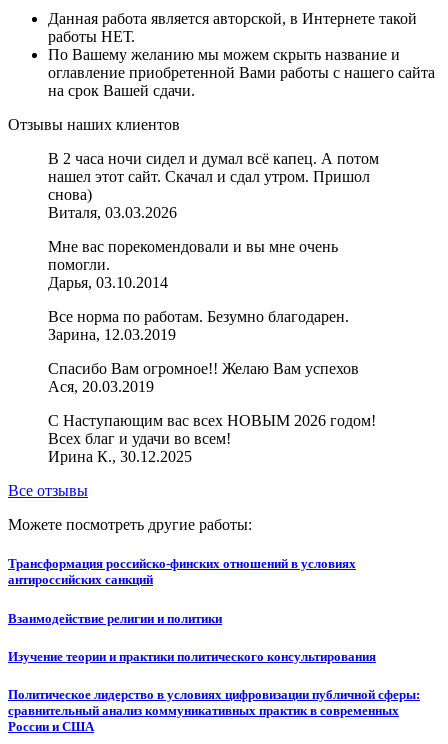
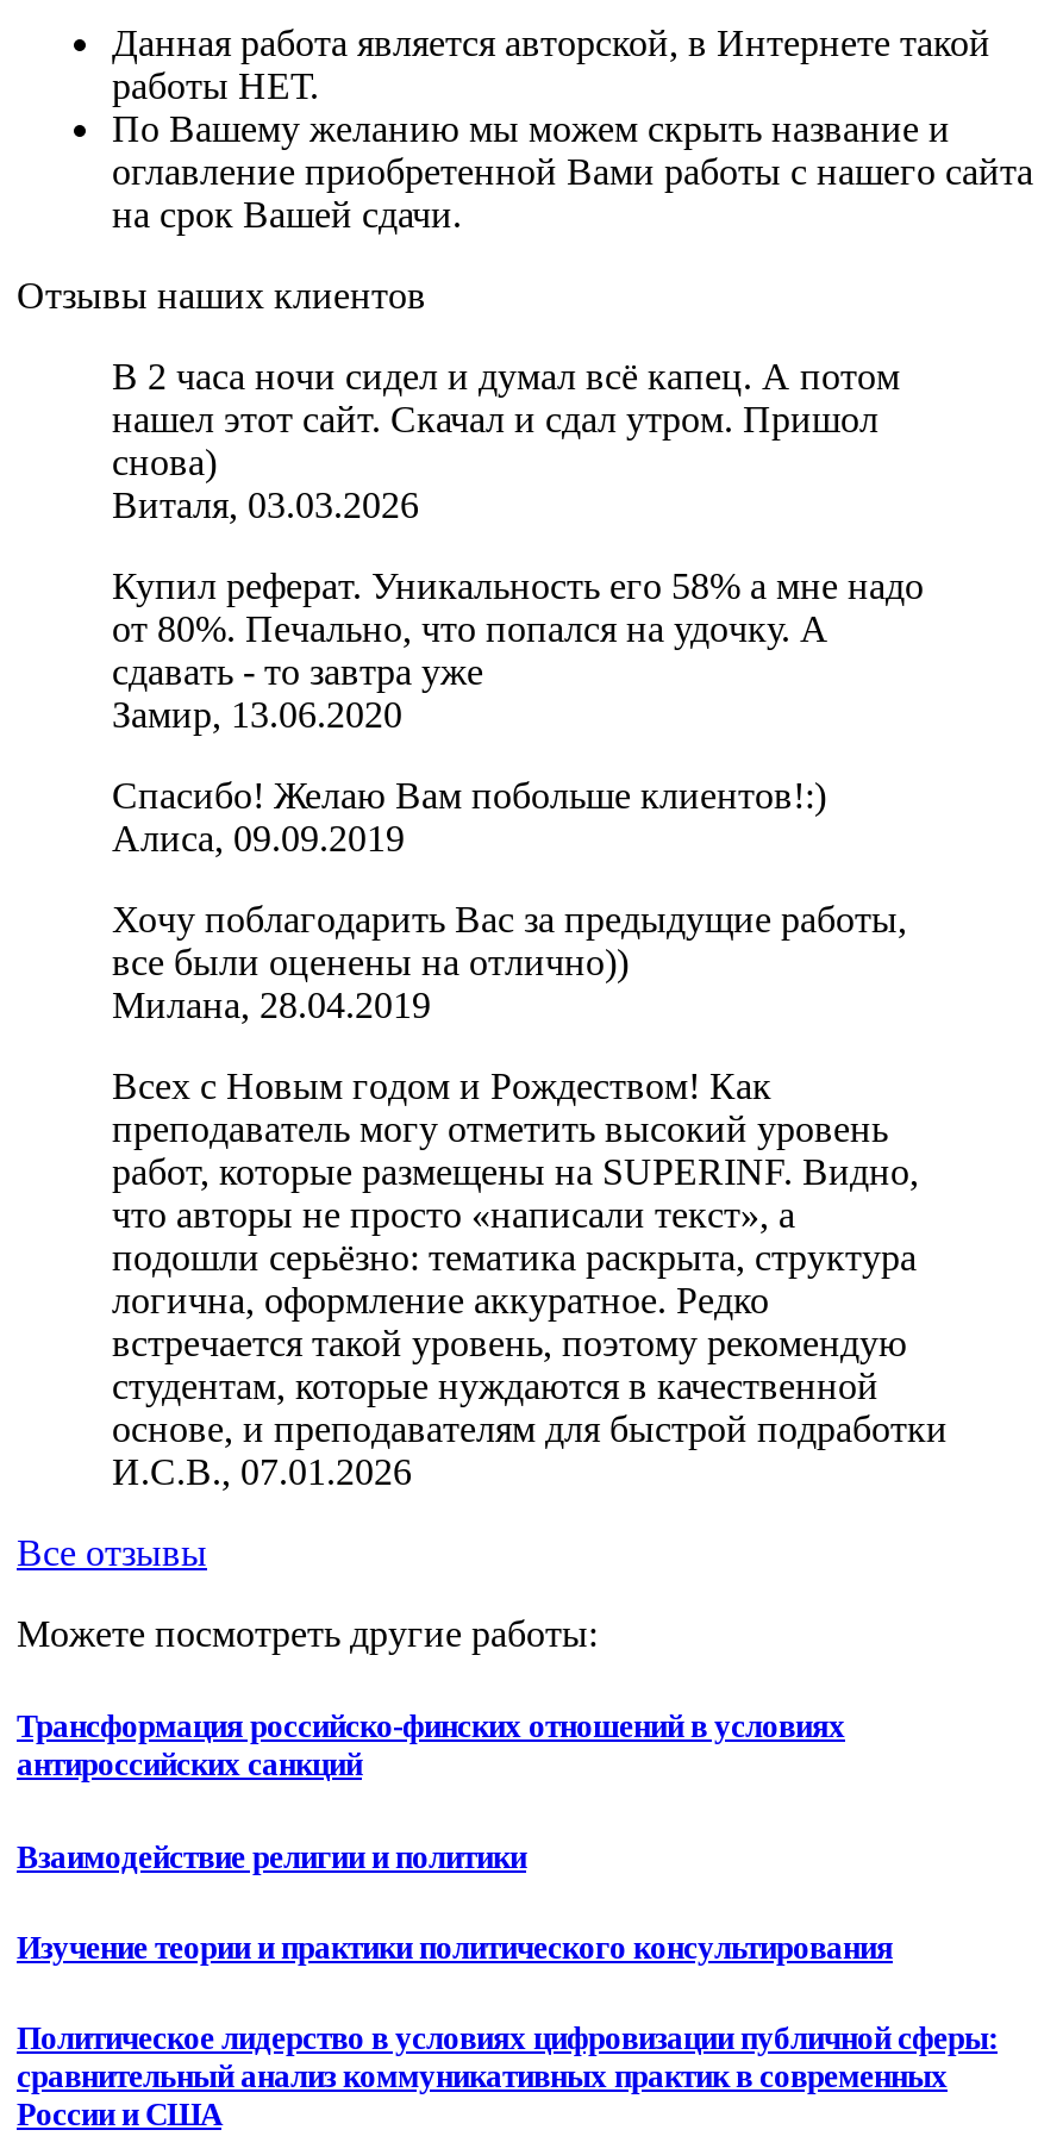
[48,238,338,291] Мне вас порекомендовали и вы мне очень | помогли. | Дарья, 03.10.2014 -> [112,566,924,735] Купил реферат. Уникальность его 58% а мне надо | от 80%. Печально, что попался на удочку. А | сдавать - то завтра уже | Замир, 13.06.2020
[48,308,349,343] Все норма по работам. Безумно благодарен. | Зарина, 12.03.2019 -> [112,776,826,859] Спасибо! Желаю Вам побольше клиентов!:) | Алиса, 09.09.2019
[48,360,359,395] Спасибо Вам огромное!! Желаю Вам успехов | Ася, 20.03.2019 -> [112,900,907,1026] Хочу поблагодарить Вас за предыдущие работы, | все были оценены на отлично)) | Милана, 28.04.2019
[48,412,376,465] С Наступающим вас всех НОВЫМ 2026 годом! | Всех благ и удачи во всем! | Ирина К., 30.12.2025 -> [112,1066,948,1493] Всех с Новым годом и Рождеством! Как | преподаватель могу отметить высокий уровень | работ, которые размещены на SUPERINF. Видно, | что авторы не просто «написали текст», а | подошли серьёзно: тематика раскрыта, структура | логична, оформление аккуратное. Редко | встречается такой уровень, поэтому рекомендую | студентам, которые нуждаются в качественной | основе, и преподавателям для быстрой подработки | И.С.В., 07.01.2026

